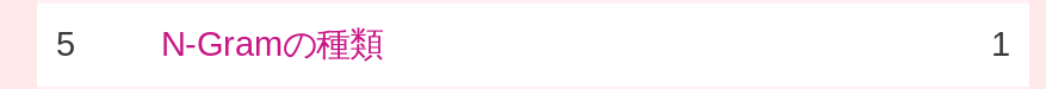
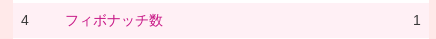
[56,24,383,62] 5 | N-Gramの種類 -> [21,12,163,28] 4 | フィボナッチ数

